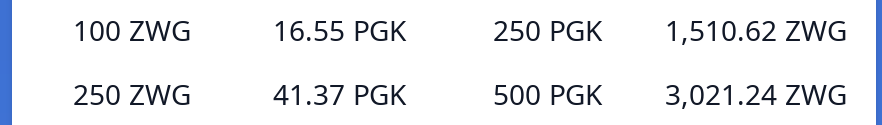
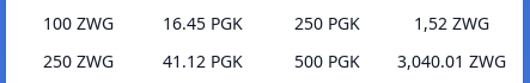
[273,11,407,49] 16.55 PGK -> [162,12,242,35] 16.45 PGK
[665,11,847,49] 1,510.62 ZWG -> [413,12,489,35] 1,52 ZWG
[273,75,407,113] 41.37 PGK -> [162,50,242,73] 41.12 PGK
[493,75,847,113] 500 PGK 3,021.24 ZWG -> [294,50,505,73] 500 PGK 3,040.01 ZWG

